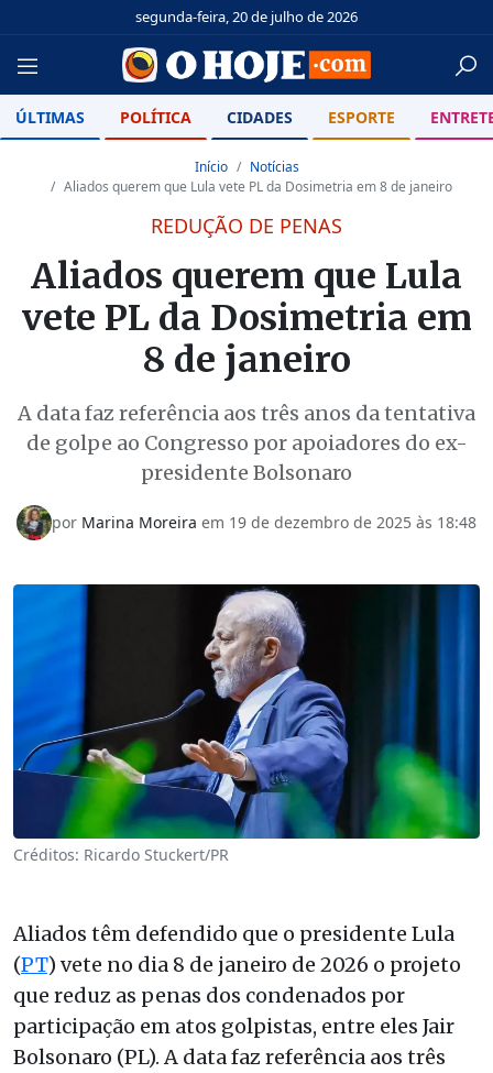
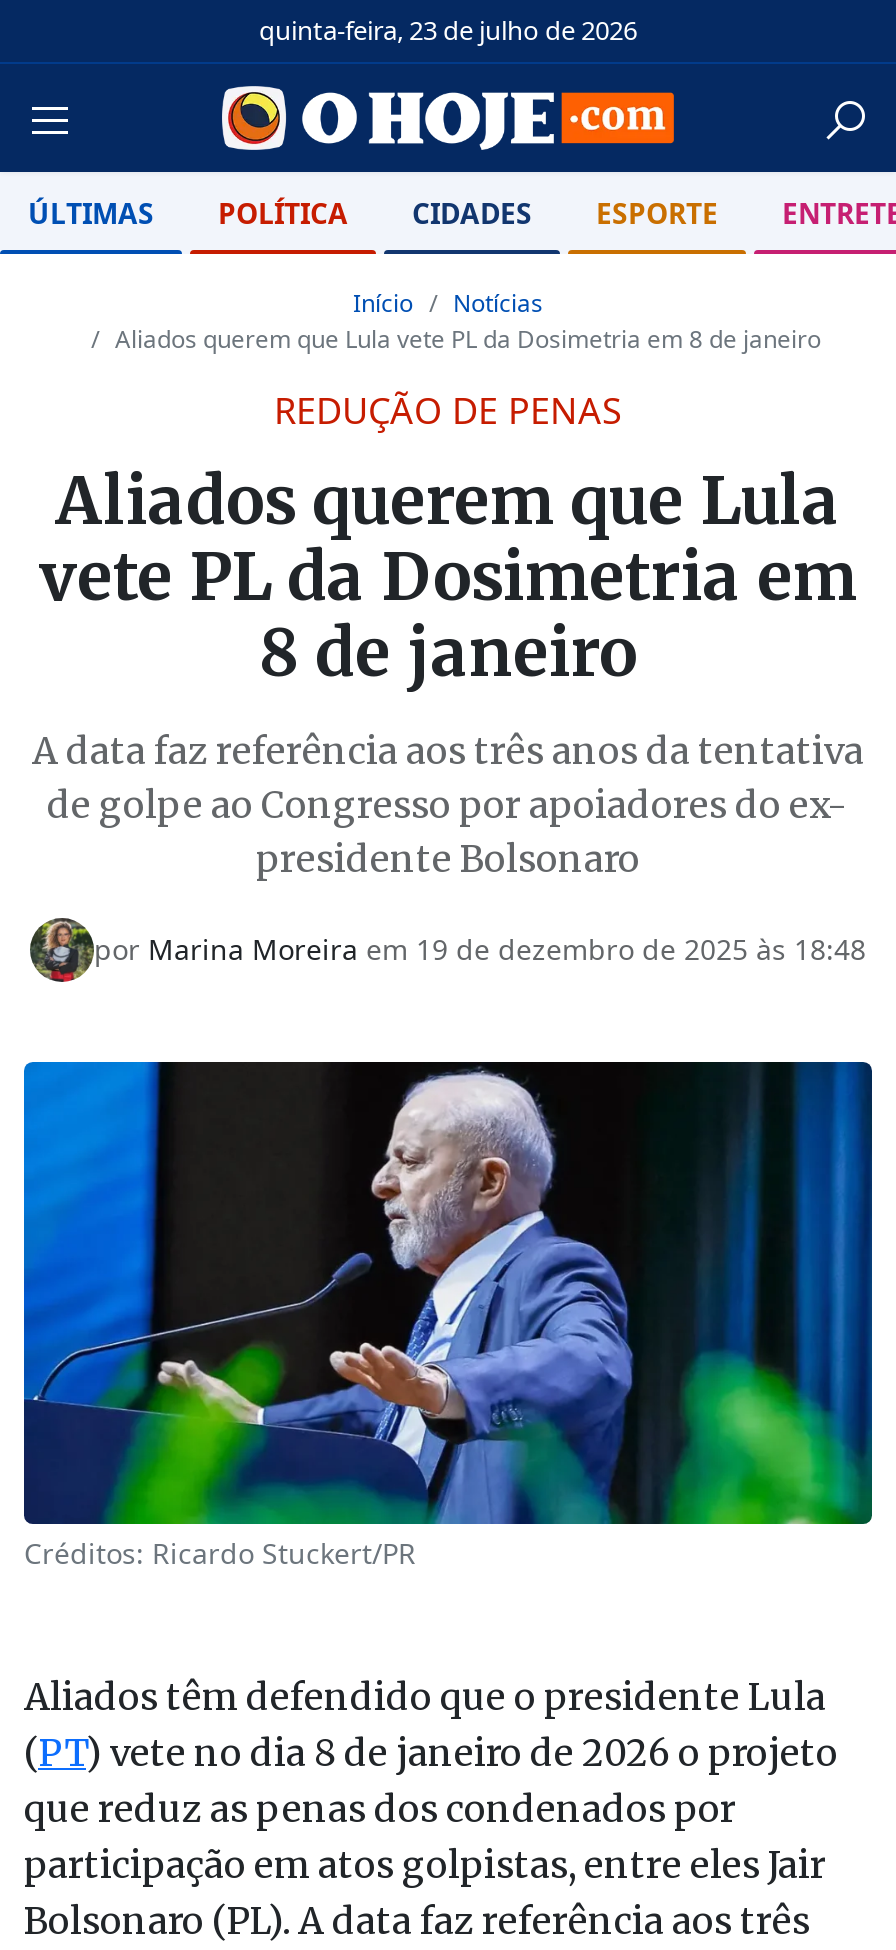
[135,7,358,26] segunda-feira, 20 de julho de 2026 -> [259,12,637,48] quinta-feira, 23 de julho de 2026

